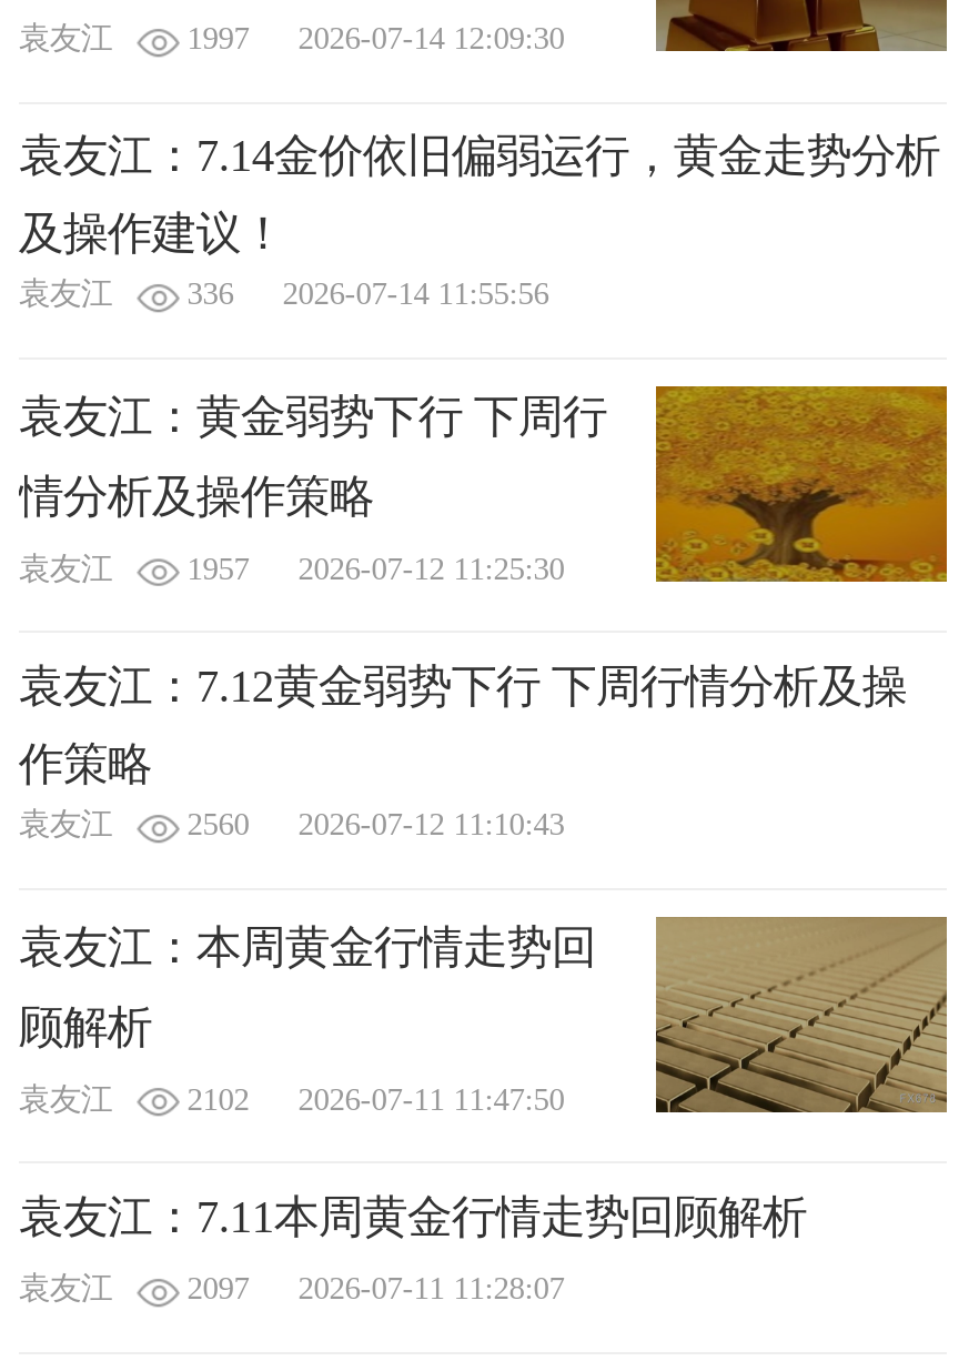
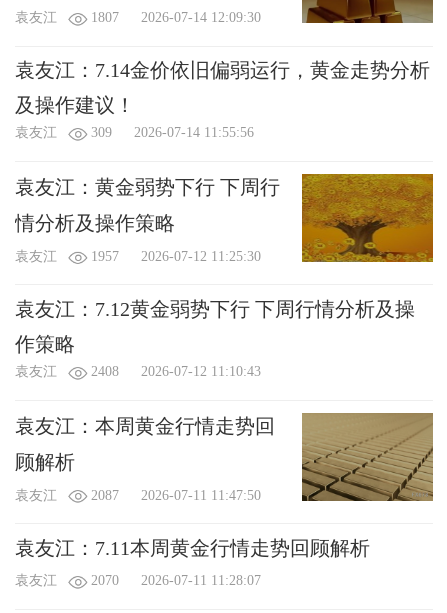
[187,20,564,56] 1997 2026-07-14 12:09:30 -> [91,9,261,25] 1807 2026-07-14 12:09:30
[187,276,549,312] 336 2026-07-14 11:55:56 -> [91,124,254,140] 309 2026-07-14 11:55:56
[187,807,564,842] 2560 2026-07-12 11:10:43 -> [91,363,261,379] 2408 2026-07-12 11:10:43
[187,1080,564,1116] 2102 2026-07-11 11:47:50 -> [91,487,261,503] 2087 2026-07-11 11:47:50
[187,1270,564,1306] 2097 2026-07-11 11:28:07 -> [91,572,261,588] 2070 2026-07-11 11:28:07

